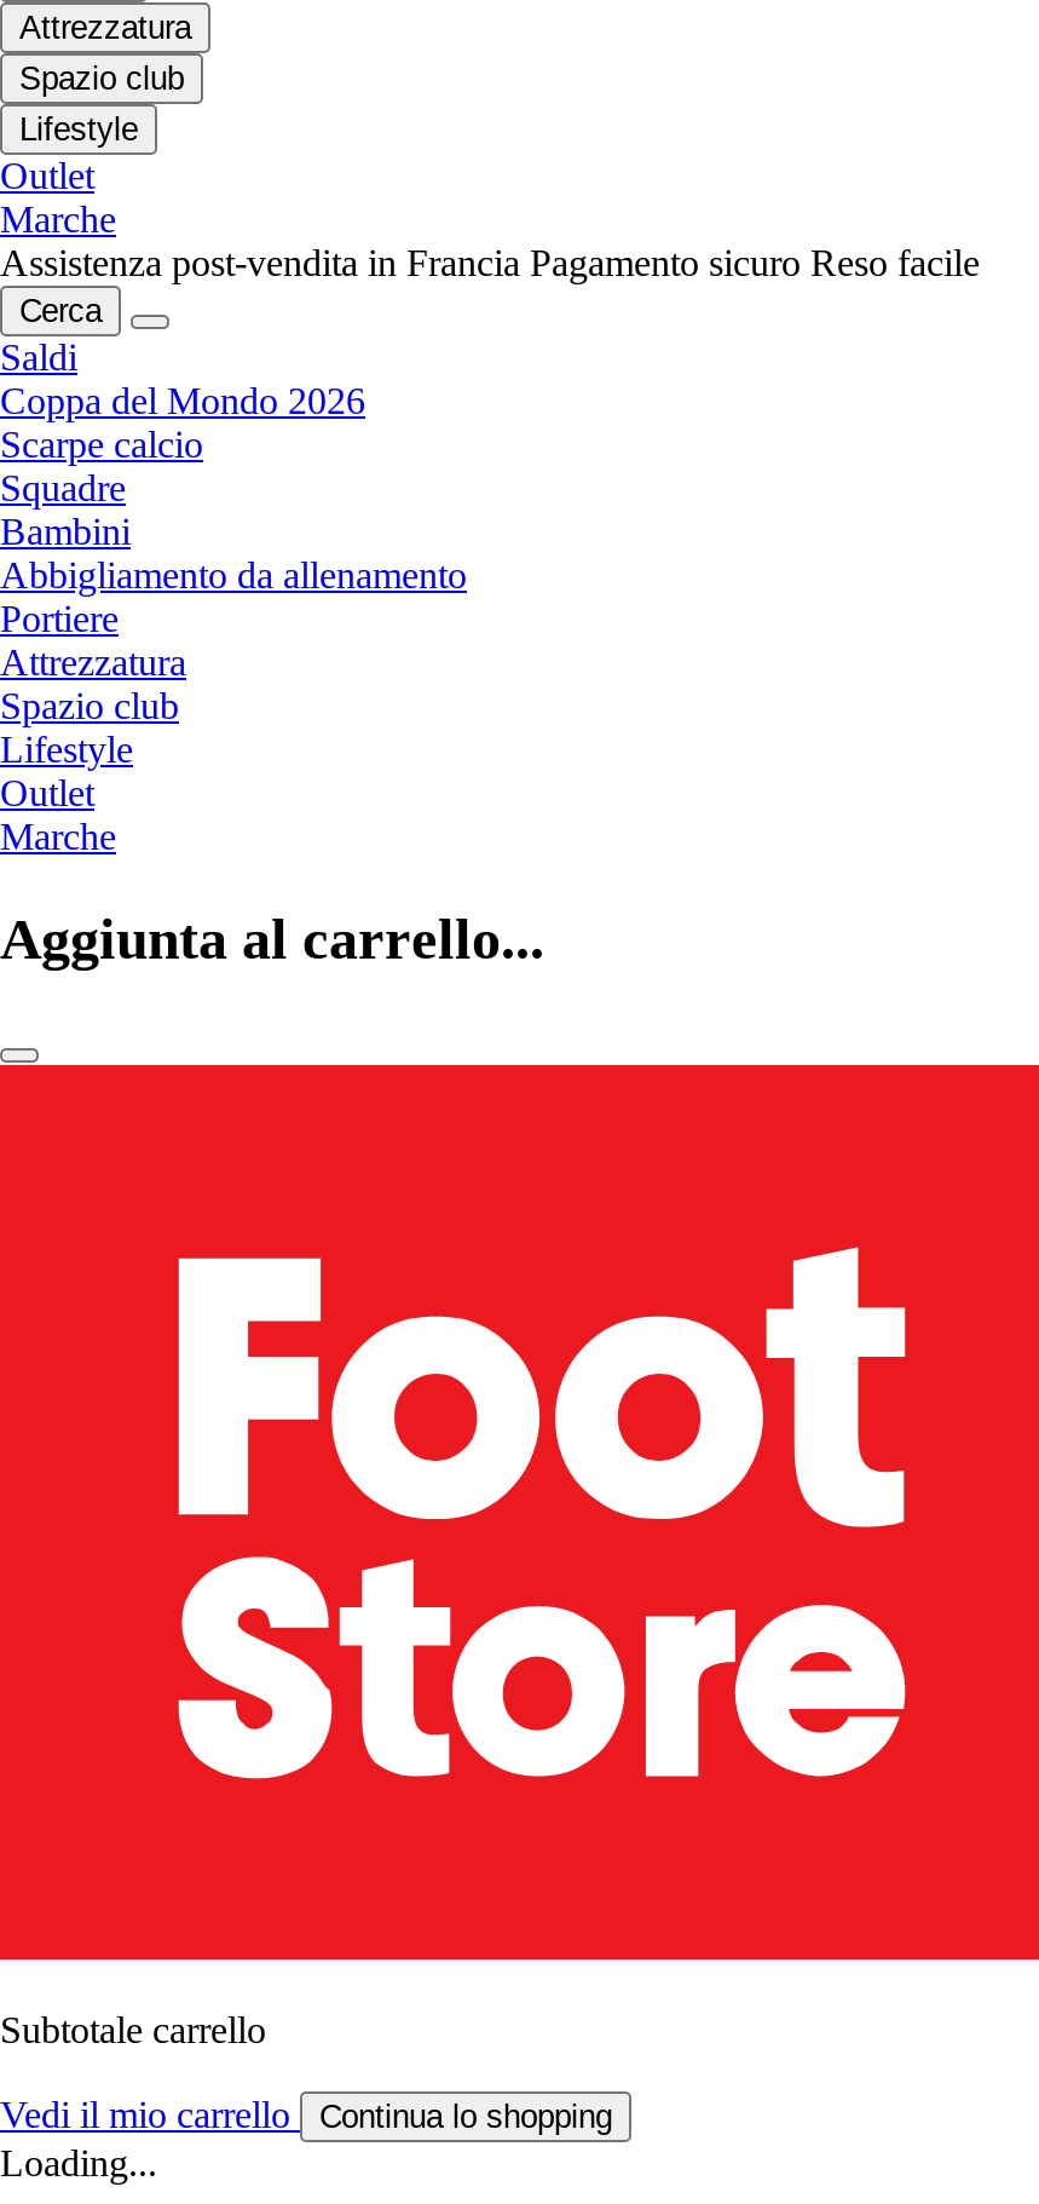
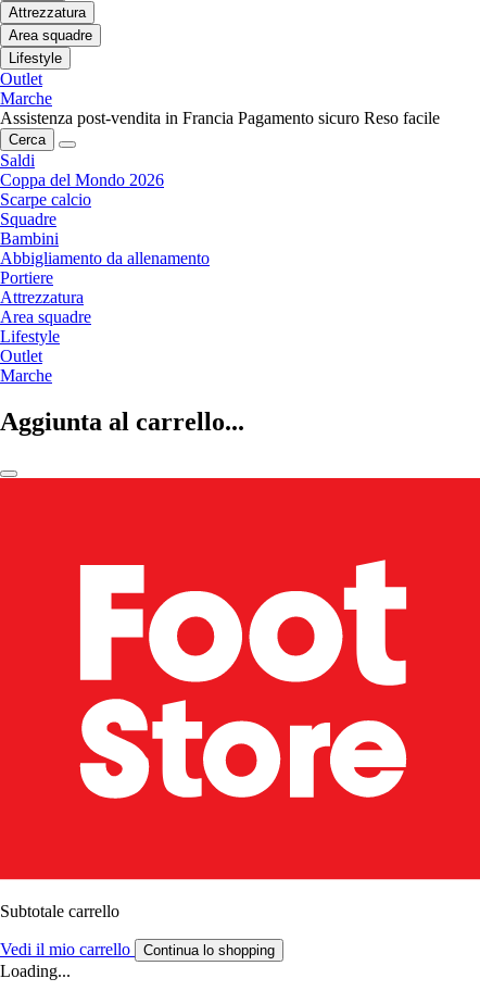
[19,62,184,98] Spazio club -> [9,28,92,44] Area squadre
[0,686,179,727] Spazio club -> [0,308,91,327] Area squadre

